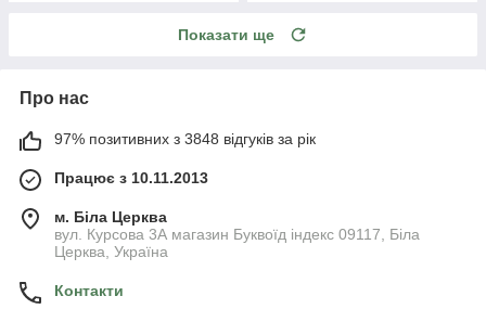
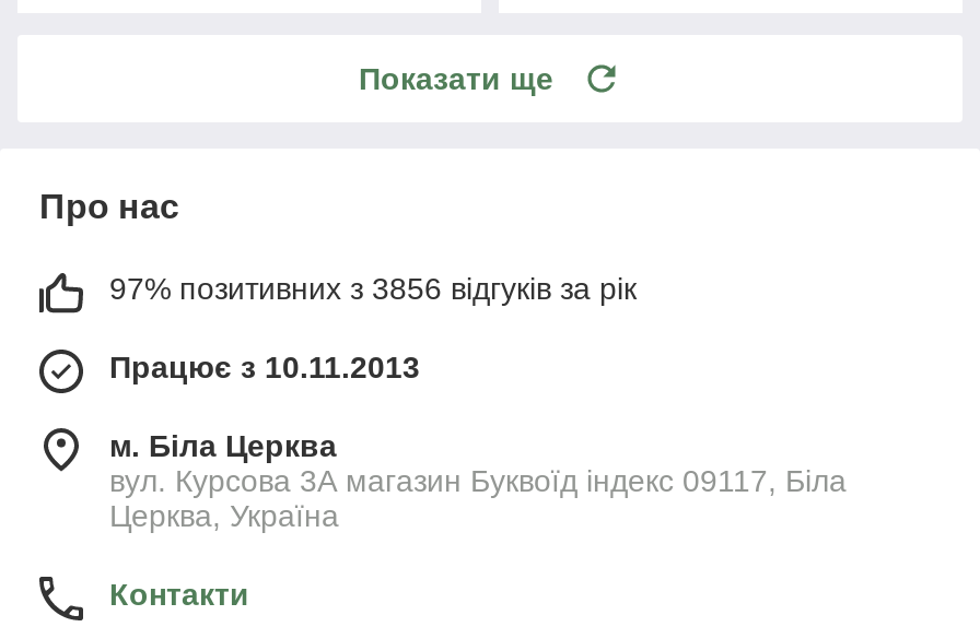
[54,130,316,147] 97% позитивних з 3848 відгуків за рік -> [109,271,637,306] 97% позитивних з 3856 відгуків за рік

